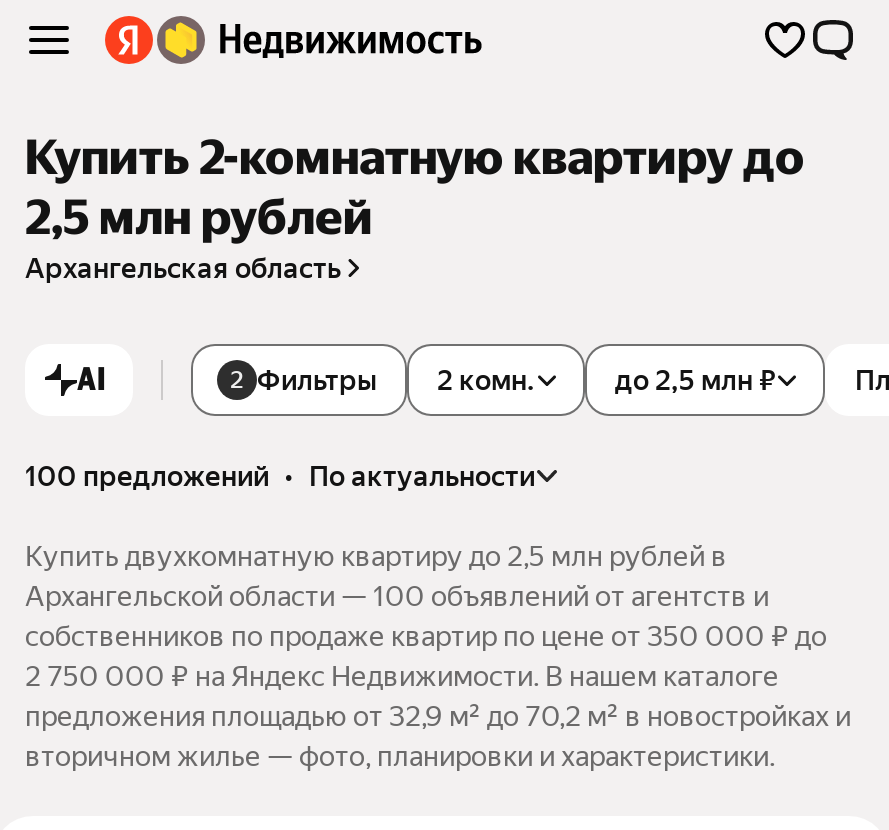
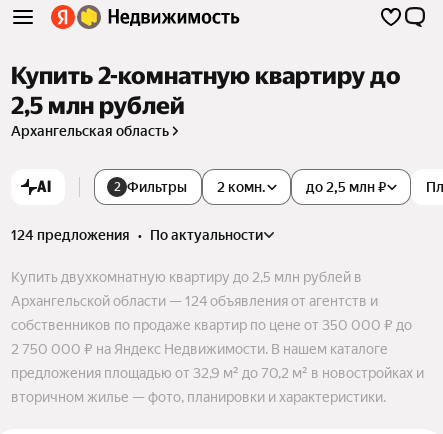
[25,460,535,492] 100 предложений • по актуальности -> [11,227,263,243] 124 предложения • по актуальности
[25,580,769,612] Архангельской области — 100 объявлений от агентств и -> [11,293,378,309] Архангельской области — 124 объявления от агентств и

